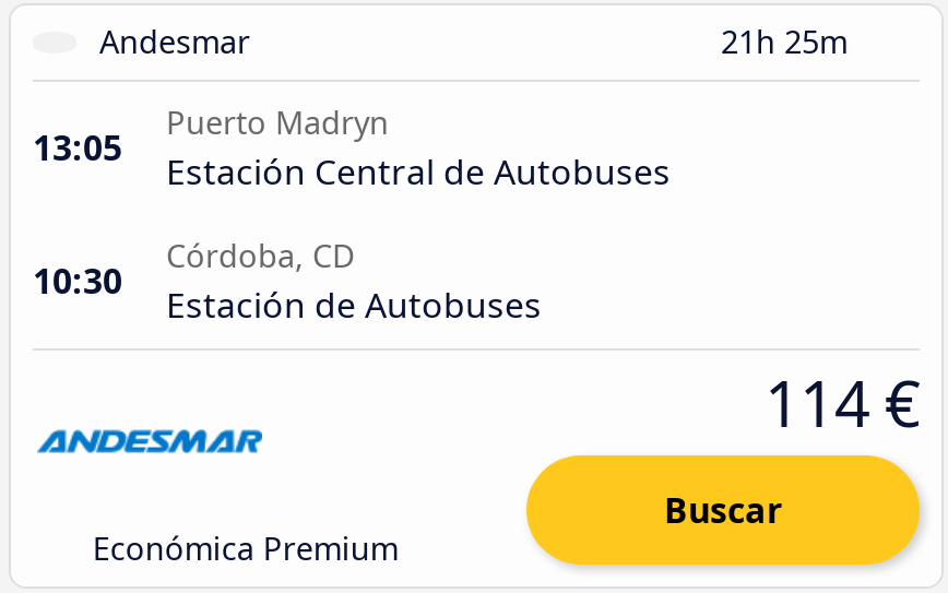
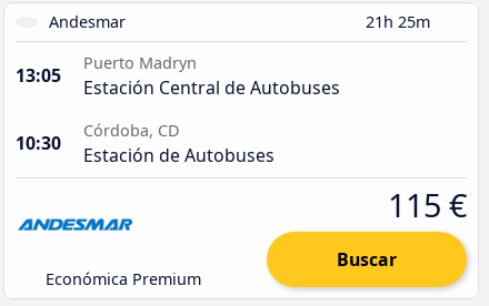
[765,359,920,444] 114 € -> [388,183,467,226] 115 €

